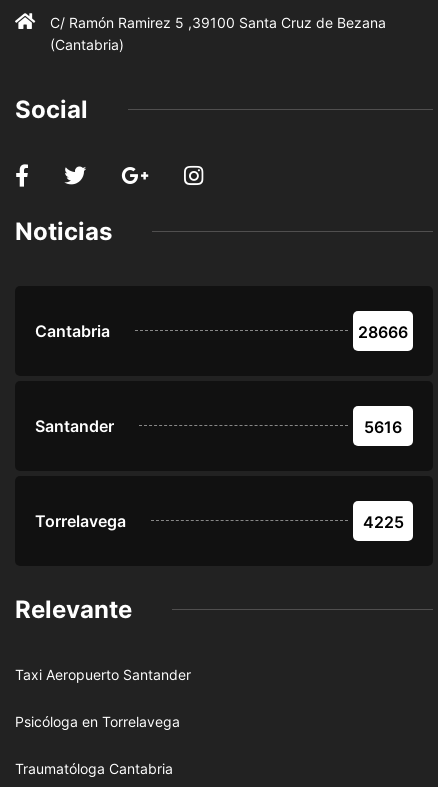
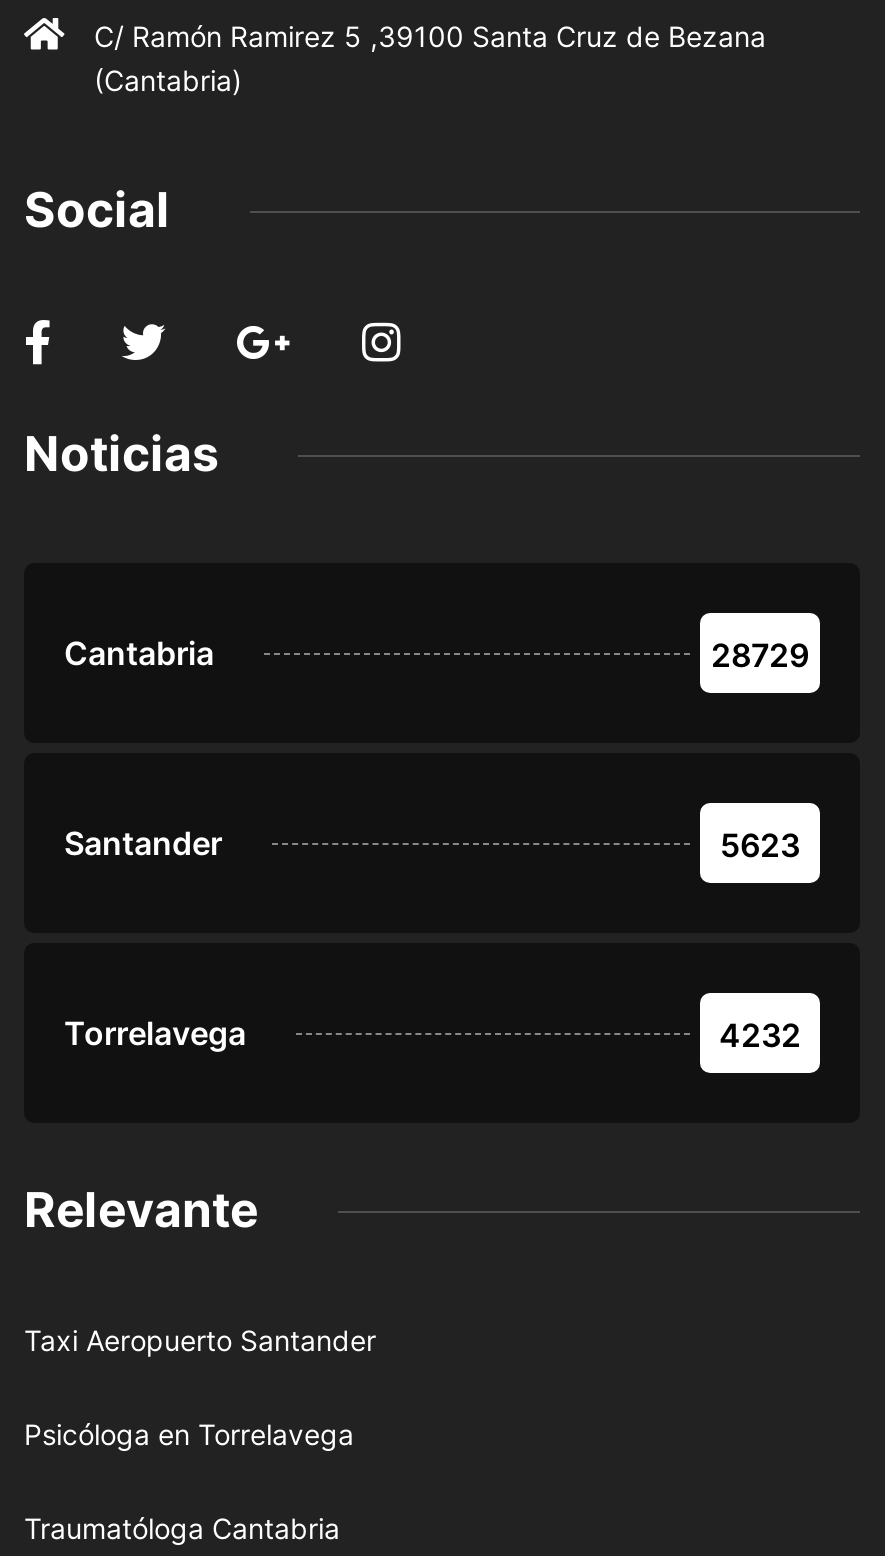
[358,321,408,341] 28666 -> [711,635,809,675] 28729
[364,416,402,436] 5616 -> [720,825,800,865] 5623
[362,511,403,531] 4225 -> [719,1015,801,1055] 4232

